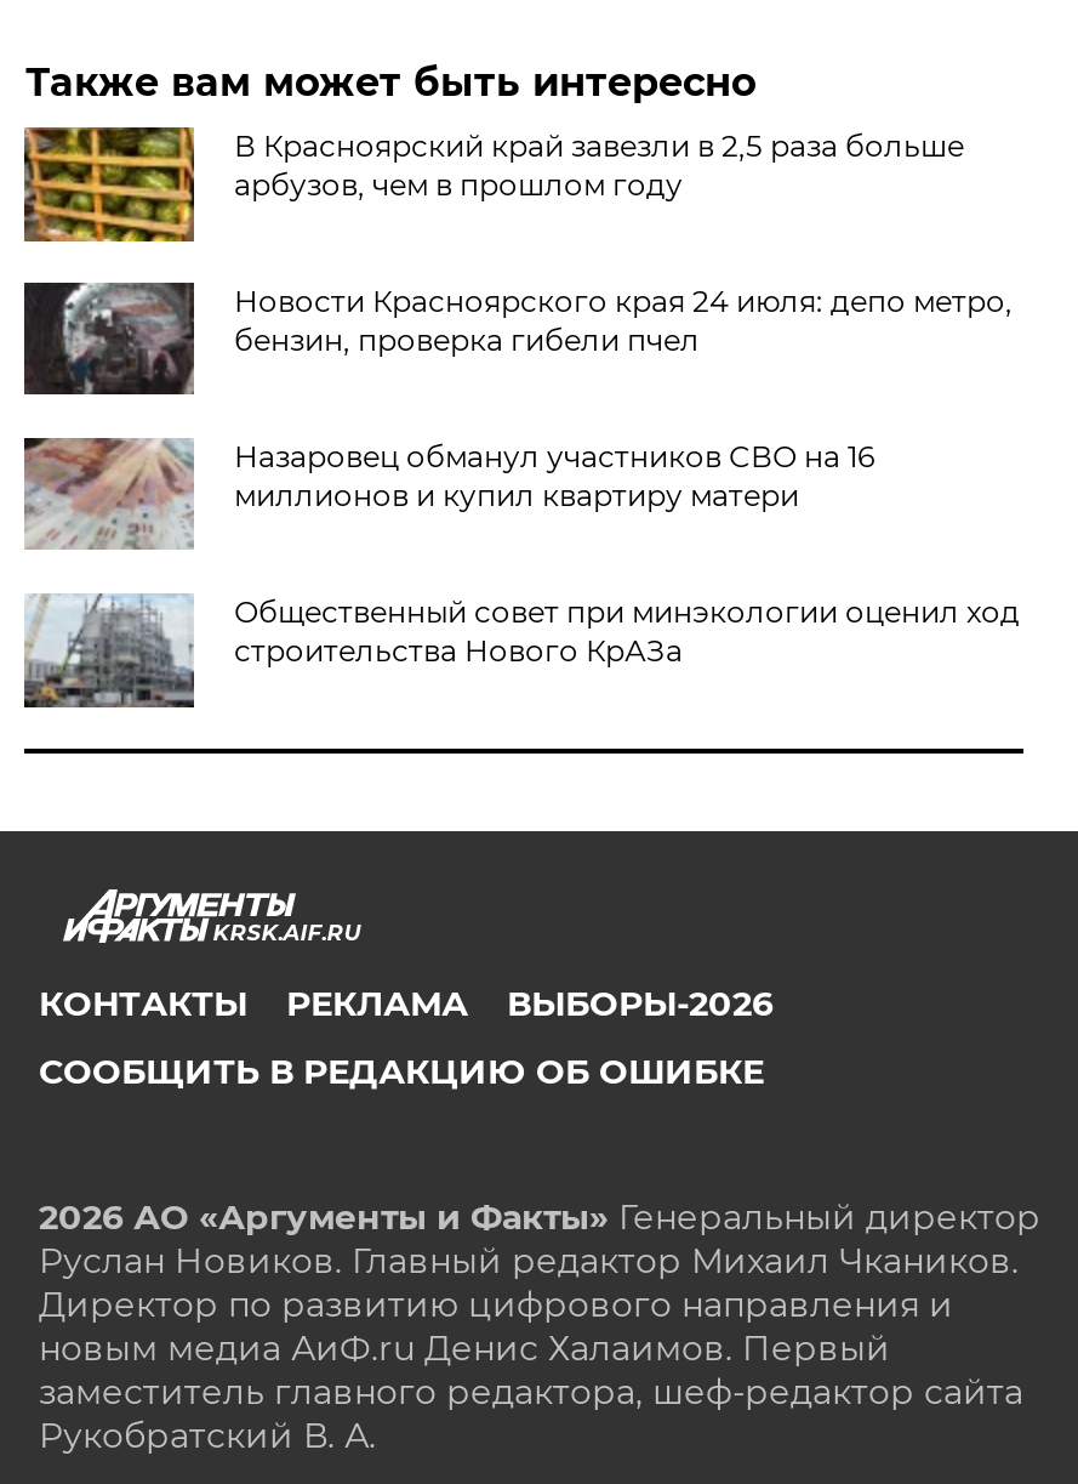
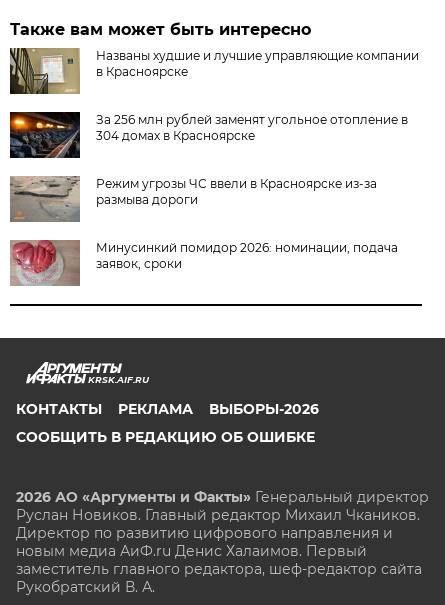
[22,125,964,244] [image] | В Красноярский край завезли в 2,5 раза больше | арбузов, чем в прошлом году -> [9,47,419,95] [image] | Названы худшие и лучшие управляющие компании | в Красноярске
[22,280,1012,397] [image] | Новости Красноярского края 24 июля: депо метро, | бензин, проверка гибели пчел -> [9,111,408,159] [image] | За 256 млн рублей заменят угольное отопление в | 304 домах в Красноярске
[24,438,874,547] [image] | Назаровец обманул участников СВО на 16 | миллионов и купил квартиру матери -> [10,176,377,222] [image] | Режим угрозы ЧС ввели в Красноярске из-за | размыва дороги
[24,593,1020,710] [image] | Общественный совет при минэкологии оценил ход | строительства Нового КрАЗа -> [10,239,398,287] [image] | Минусинкий помидор 2026: номинации, подача | заявок, сроки

